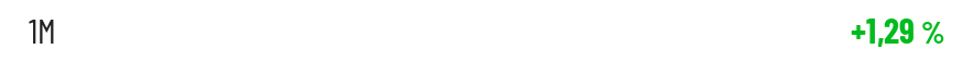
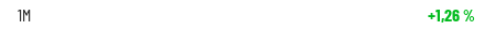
[851,10,945,51] +1,29% -> [428,5,475,25] +1,26%

